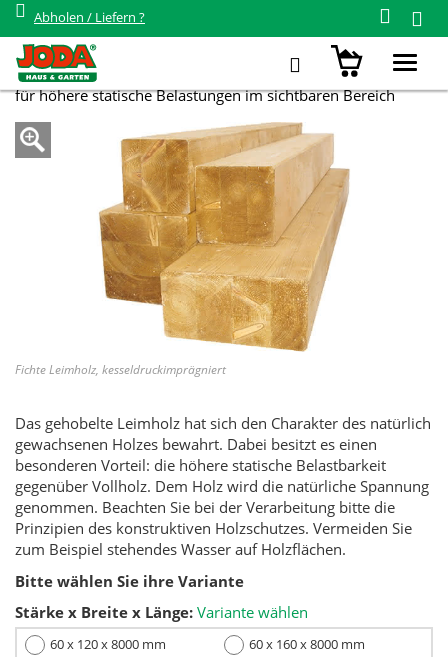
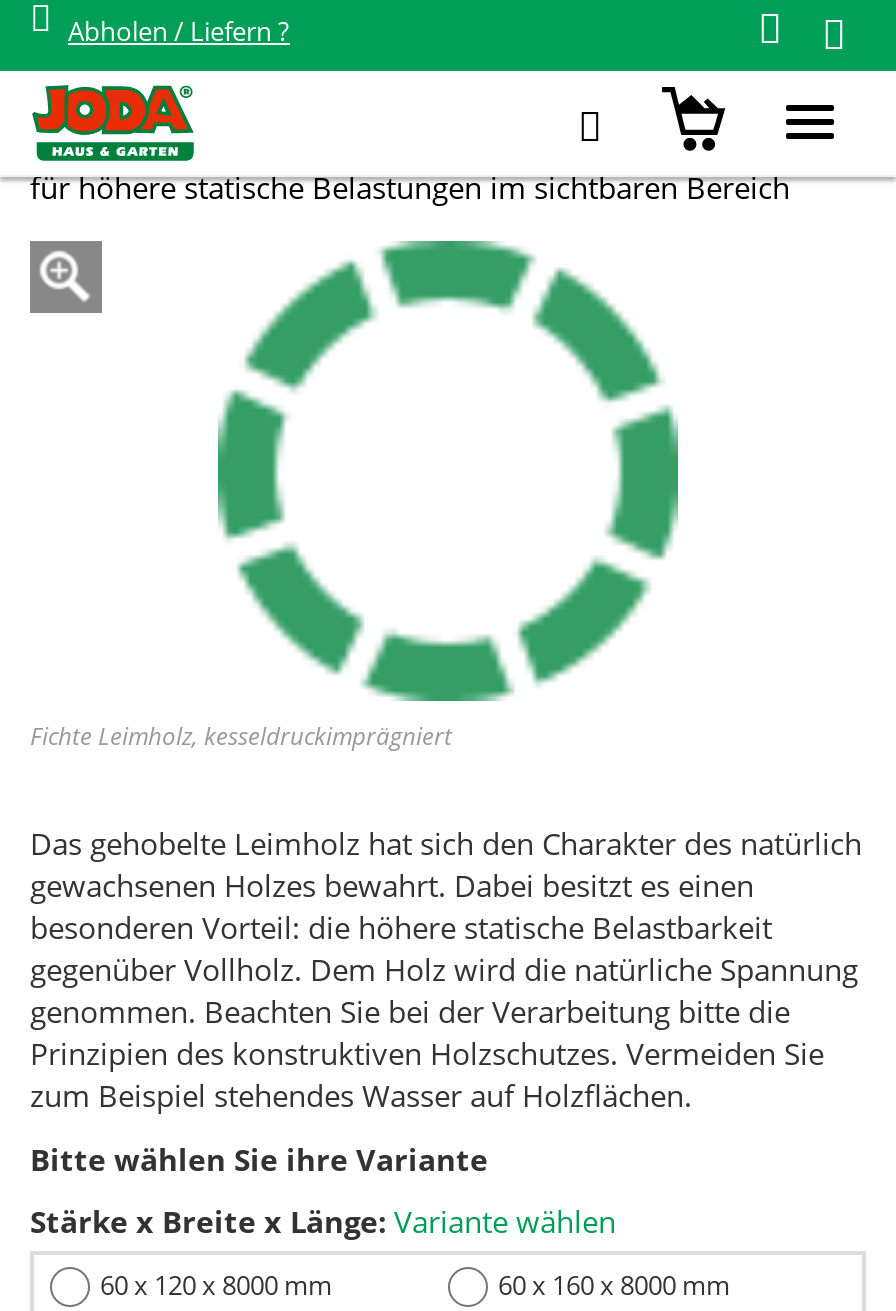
[98,122,350,352] [image] -> [198,239,698,703] [image]

